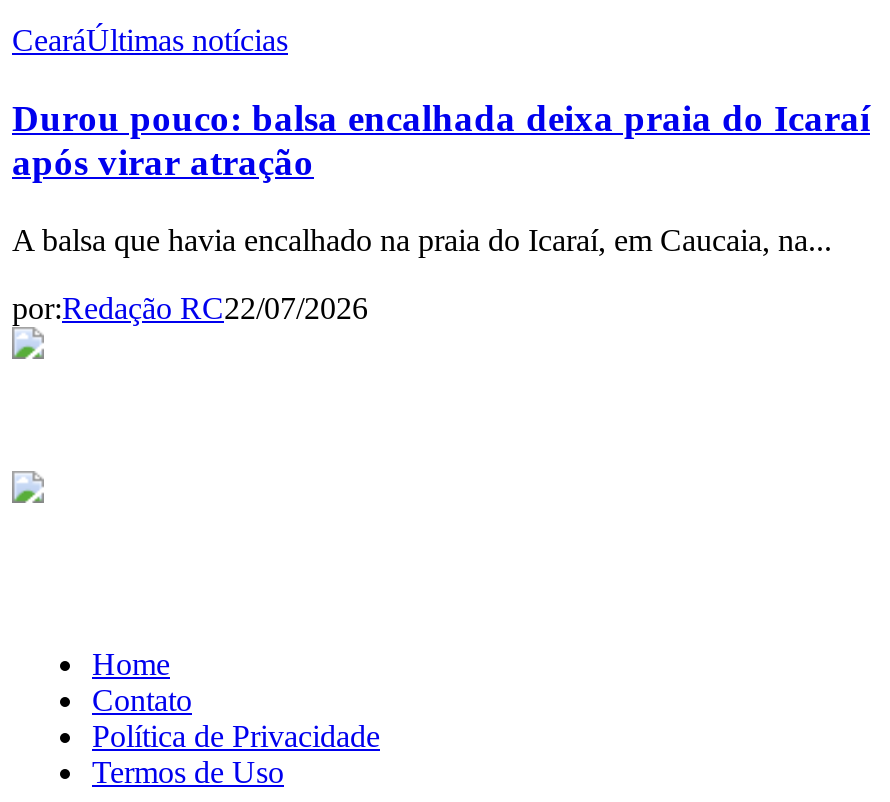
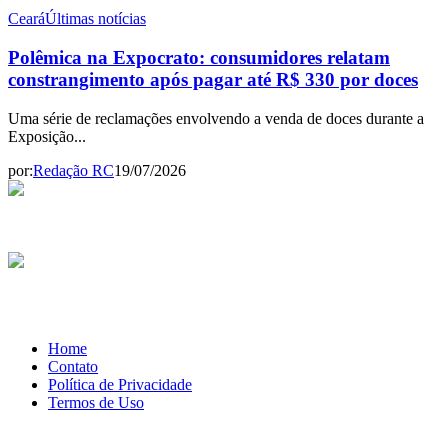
[12,97,870,183] Durou pouco: balsa encalhada deixa praia do Icaraí | após virar atração -> [8,47,418,90] Polêmica na Expocrato: consumidores relatam | constrangimento após pagar até R$ 330 por doces
[12,222,832,256] A balsa que havia encalhado na praia do Icaraí, em Caucaia, na... -> [8,110,424,145] Uma série de reclamações envolvendo a venda de doces durante a | Exposição...
[12,290,368,324] por:Redação RC22/07/2026 -> [8,162,186,179] por:Redação RC19/07/2026

